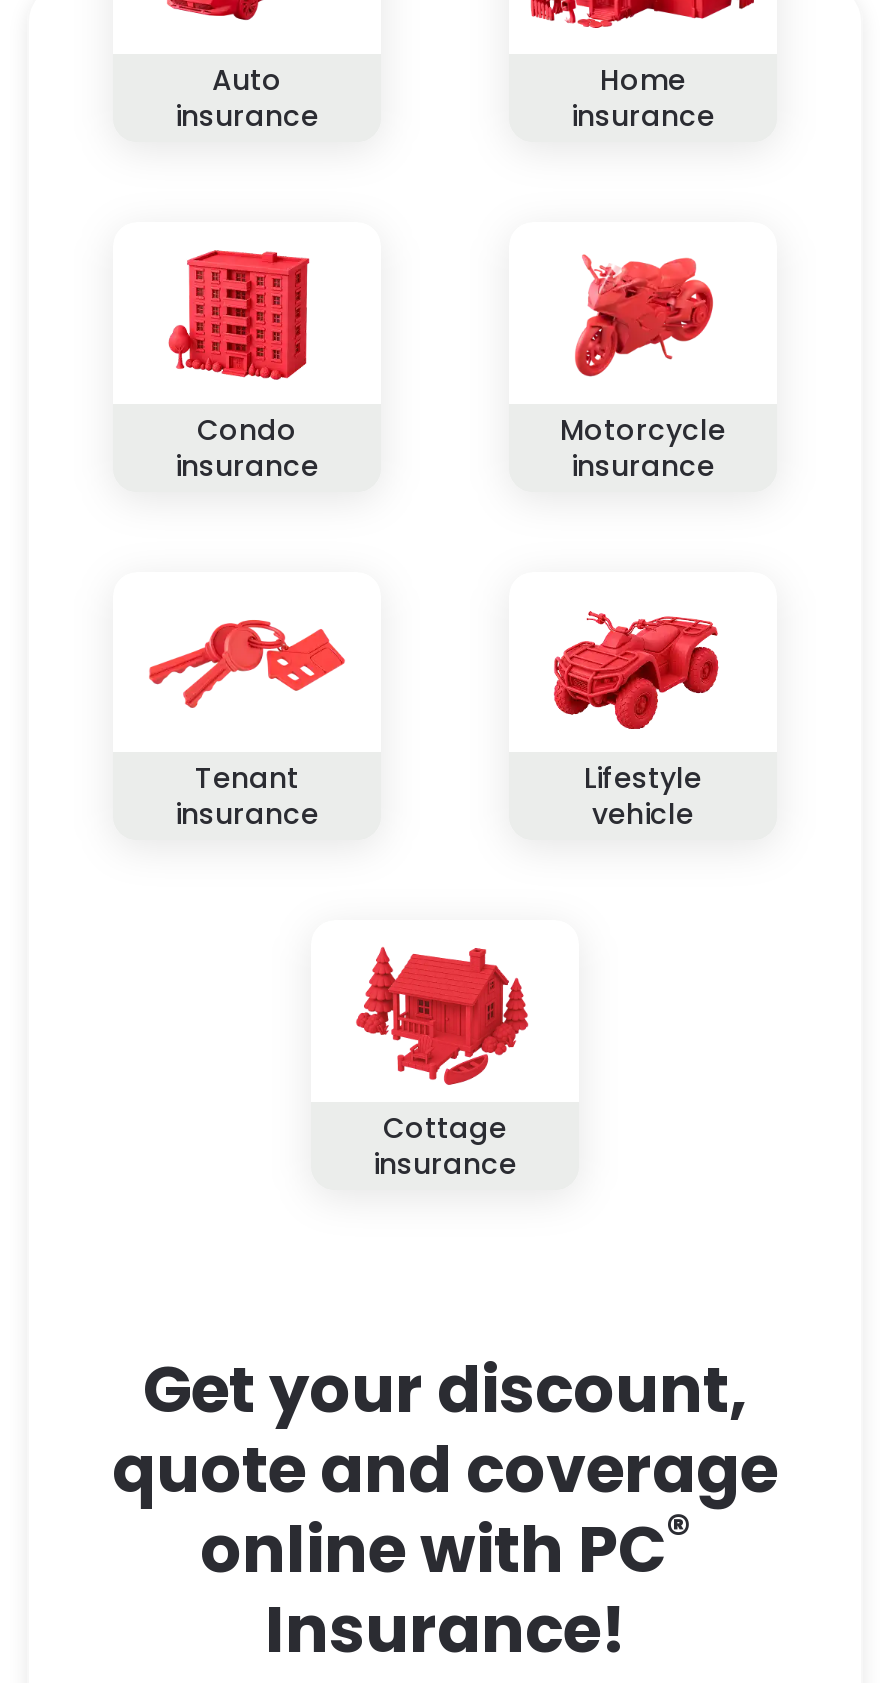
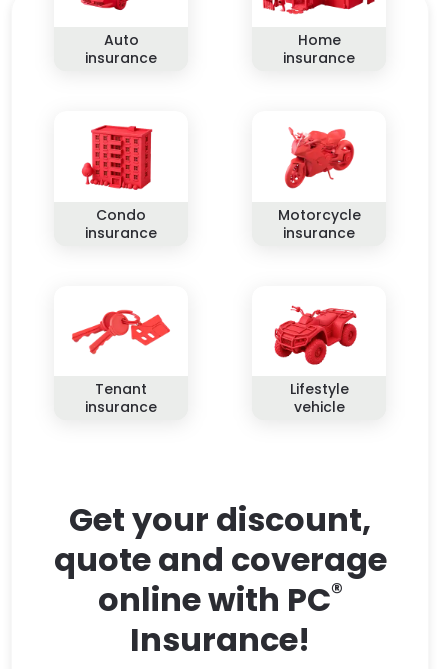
[355,946,531,1184] [image] | Cottage | insurance -> none

